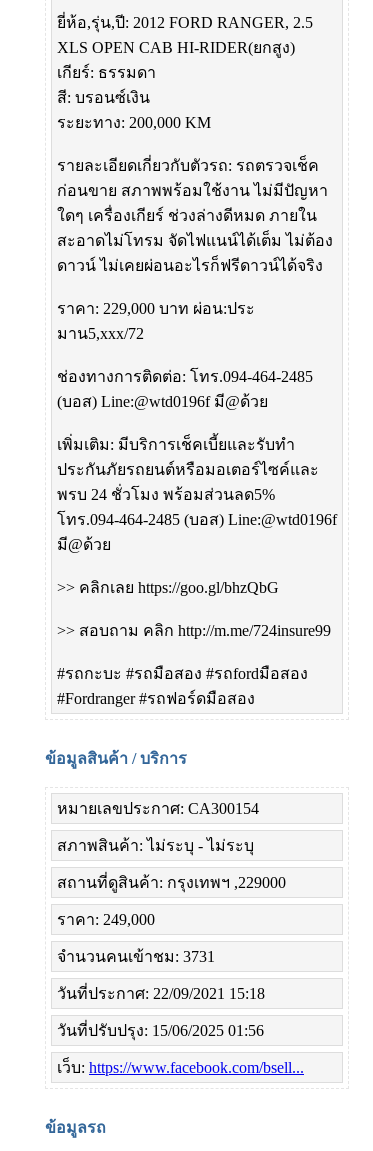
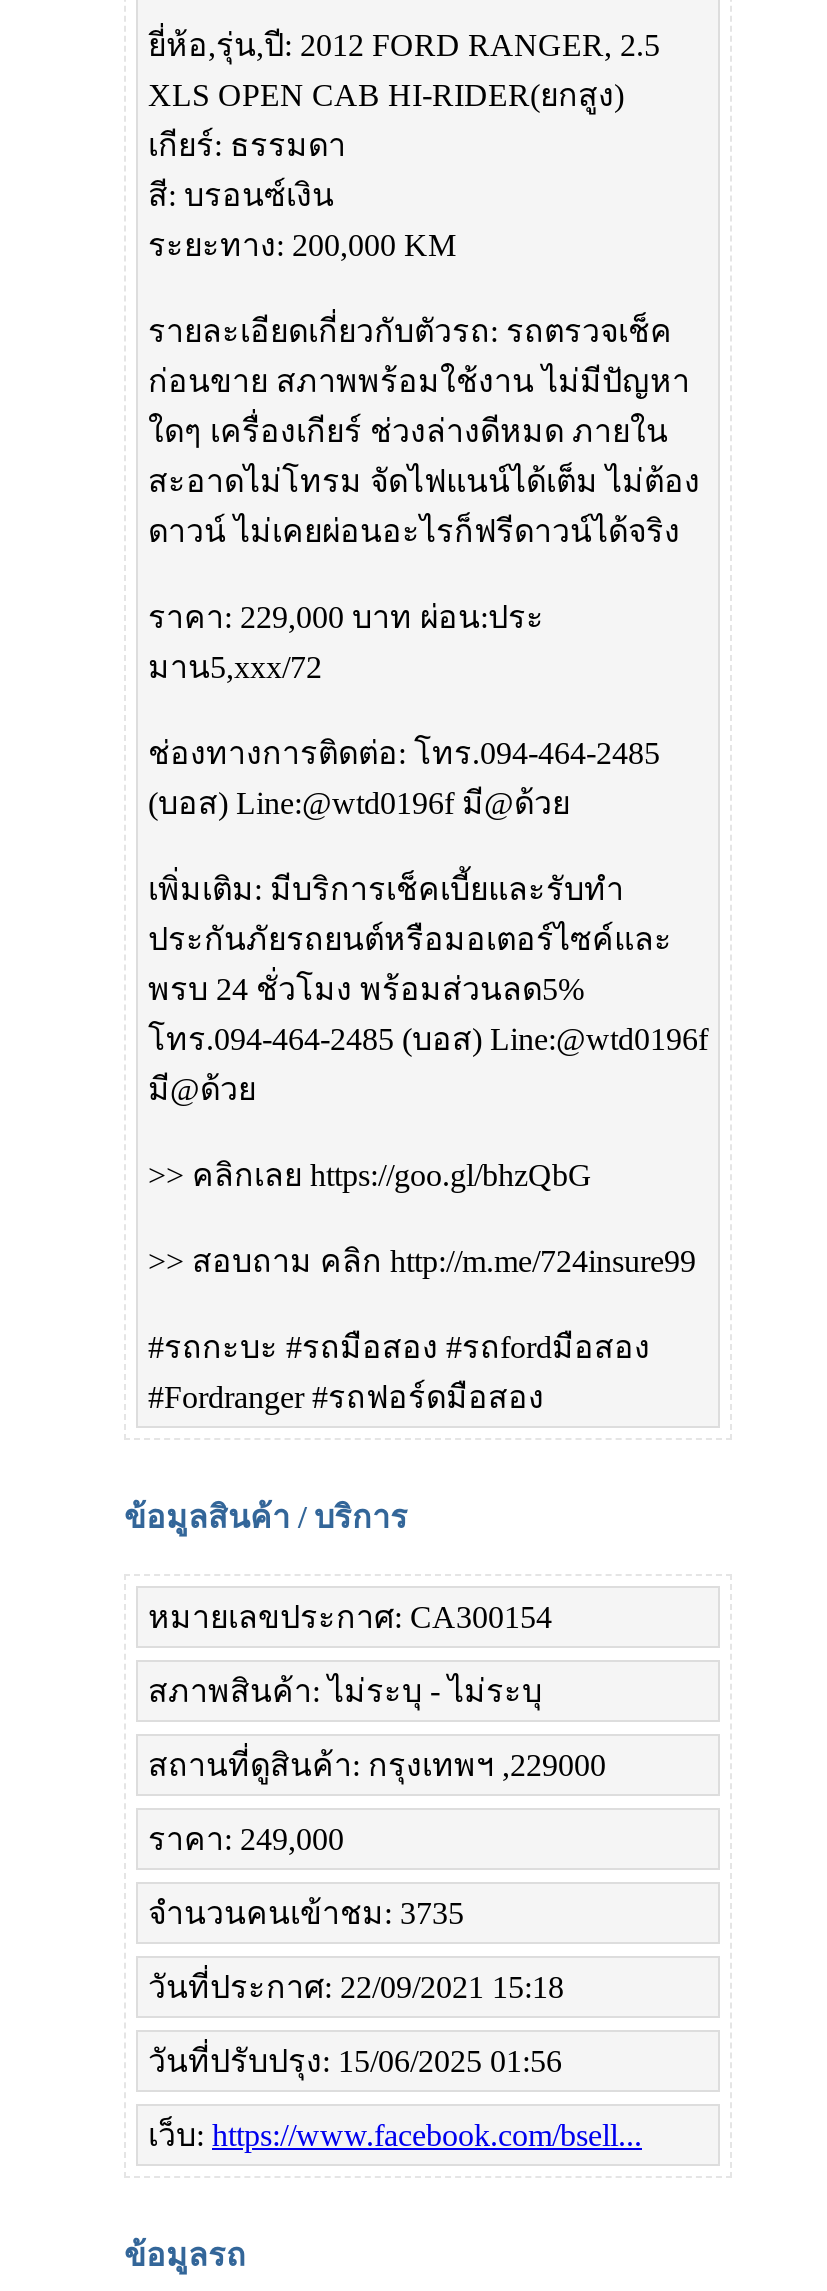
[57,948,215,965] จำนวนคนเข้าชม: 3731 -> [148,1897,464,1931] จำนวนคนเข้าชม: 3735

